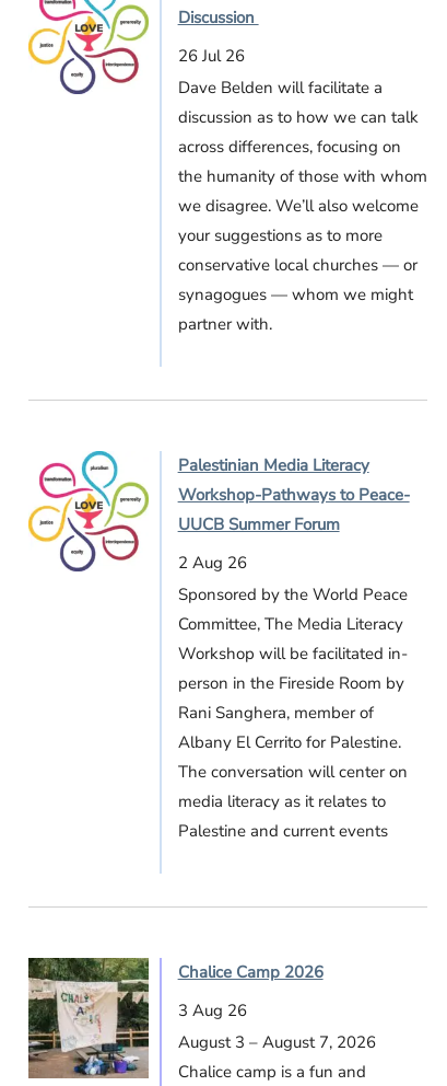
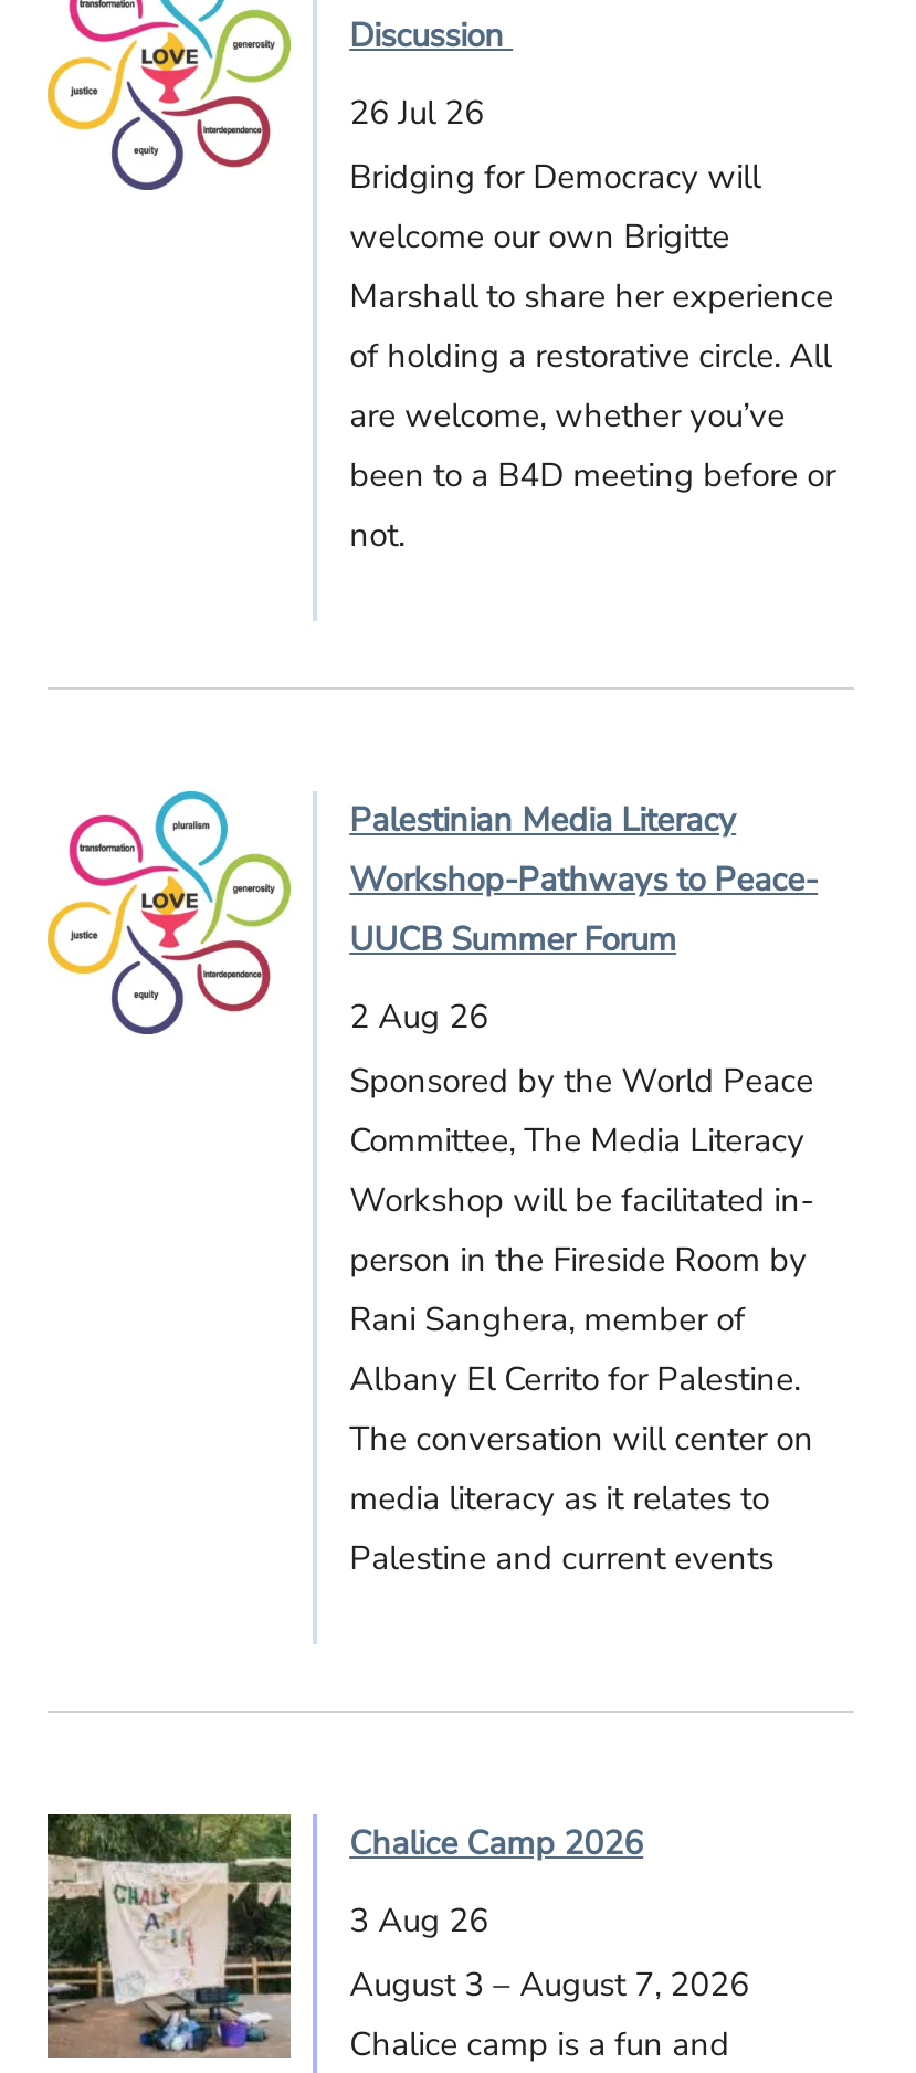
[178,76,427,334] Dave Belden will facilitate a | discussion as to how we can talk | across differences, focusing on | the humanity of those with whom | we disagree. We’ll also welcome | your suggestions as to more | conservative local churches — or | synagogues — whom we might | partner with. -> [349,154,836,556] Bridging for Democracy will | welcome our own Brigitte | Marshall to share her experience | of holding a restorative circle. All | are welcome, whether you’ve | been to a B4D meeting before or | not.

